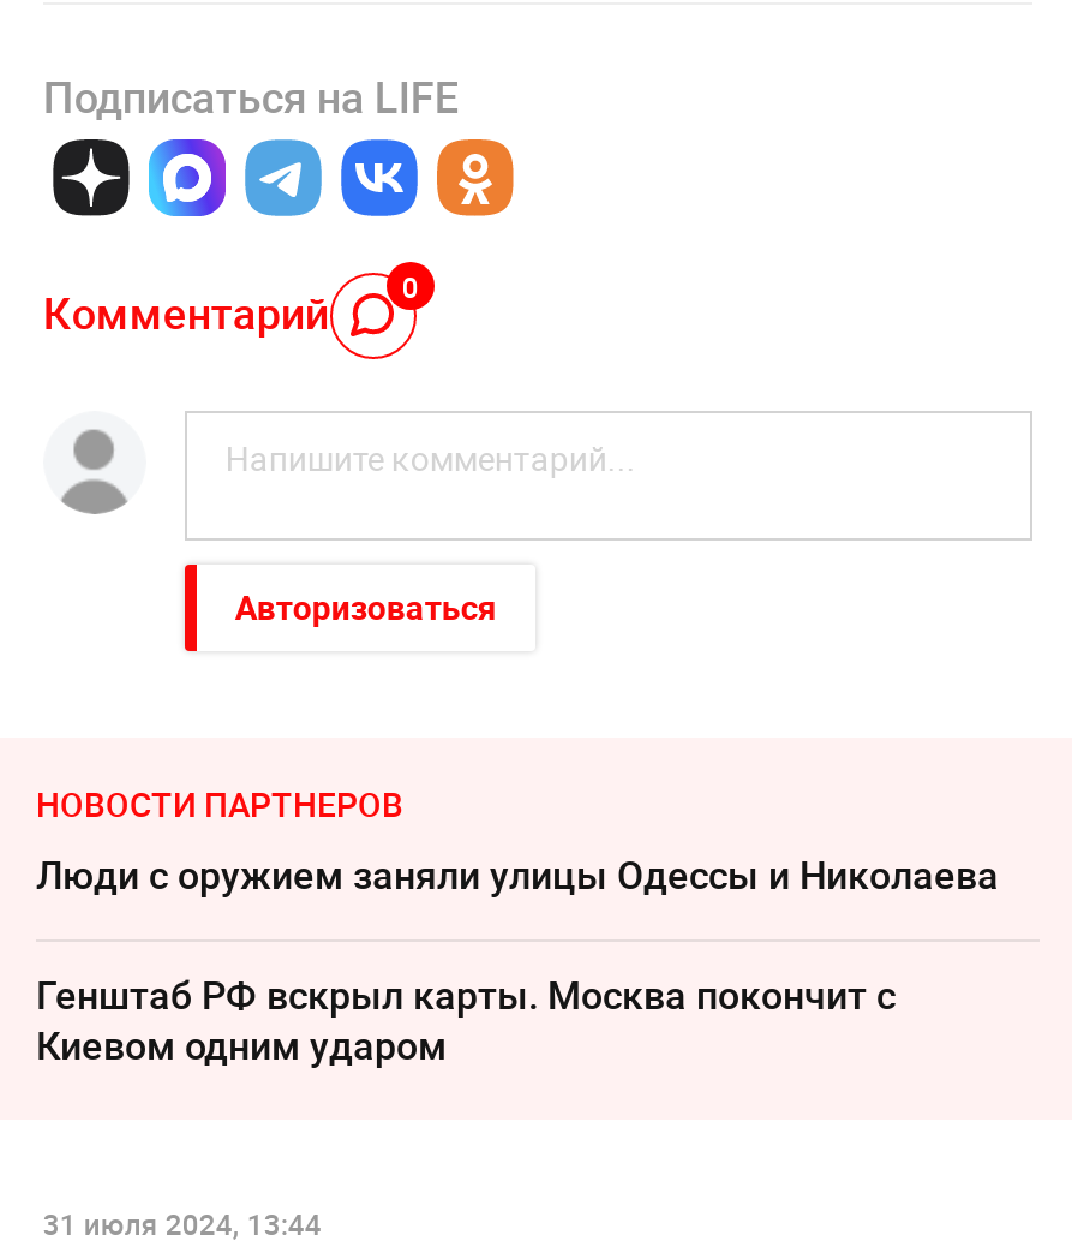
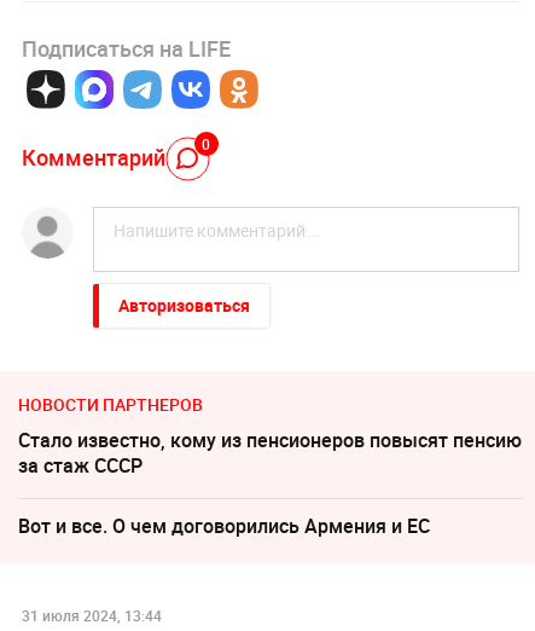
[36,848,999,901] Люди с оружием заняли улицы Одессы и Николаева -> [18,427,522,479] Стало известно, кому из пенсионеров повысят пенсию | за стаж СССР
[36,969,896,1072] Генштаб РФ вскрыл карты. Москва покончит с | Киевом одним ударом -> [18,513,430,539] Вот и все. О чем договорились Армения и ЕС

